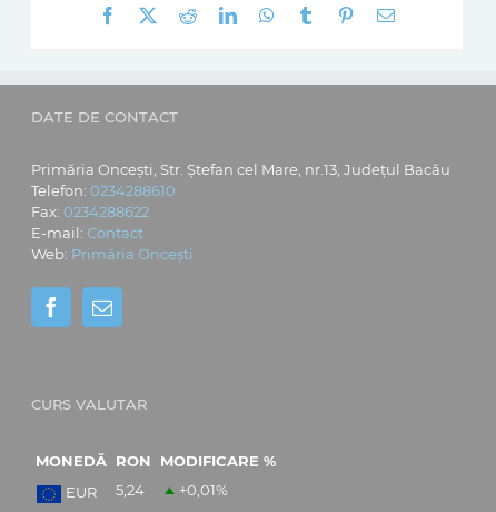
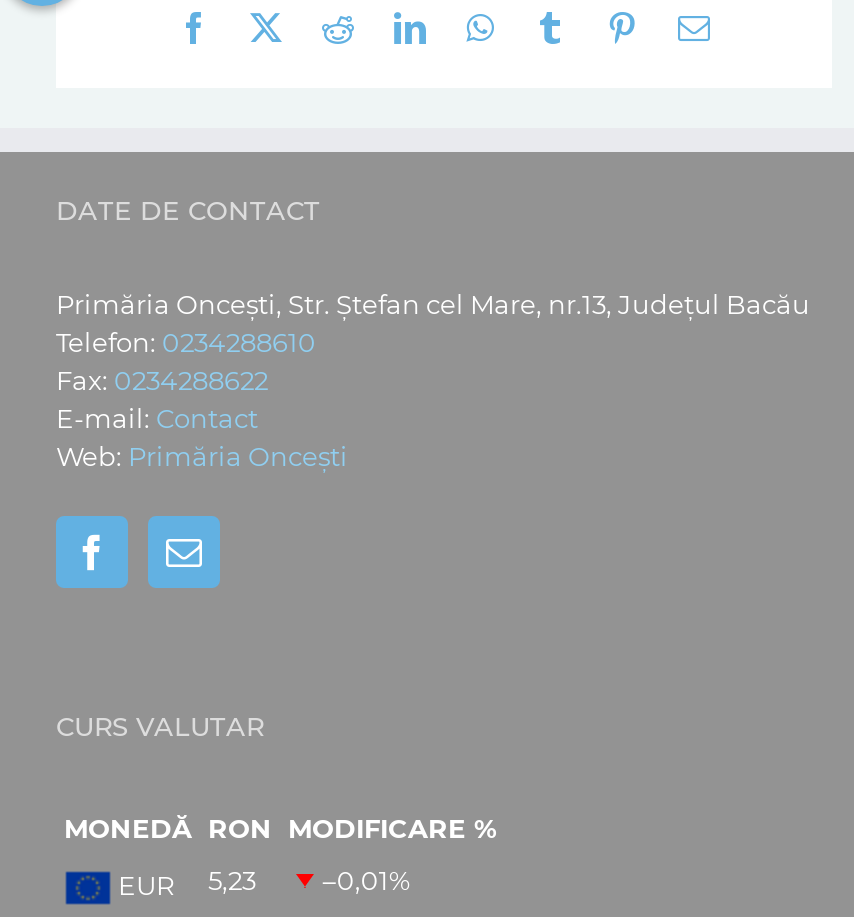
[116,481,145,499] 5,24 -> [208,864,256,896] 5,23
[179,481,228,499] +0,01% -> [323,864,411,896] –0,01%

